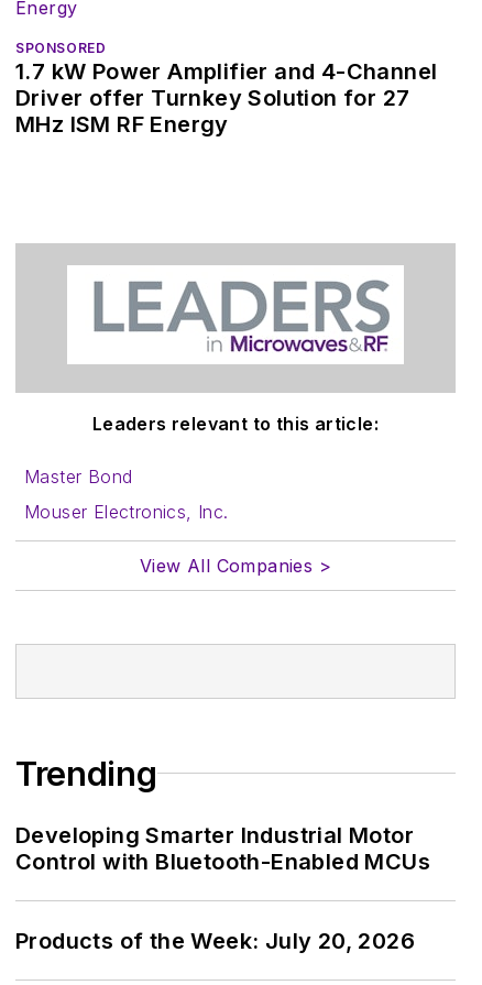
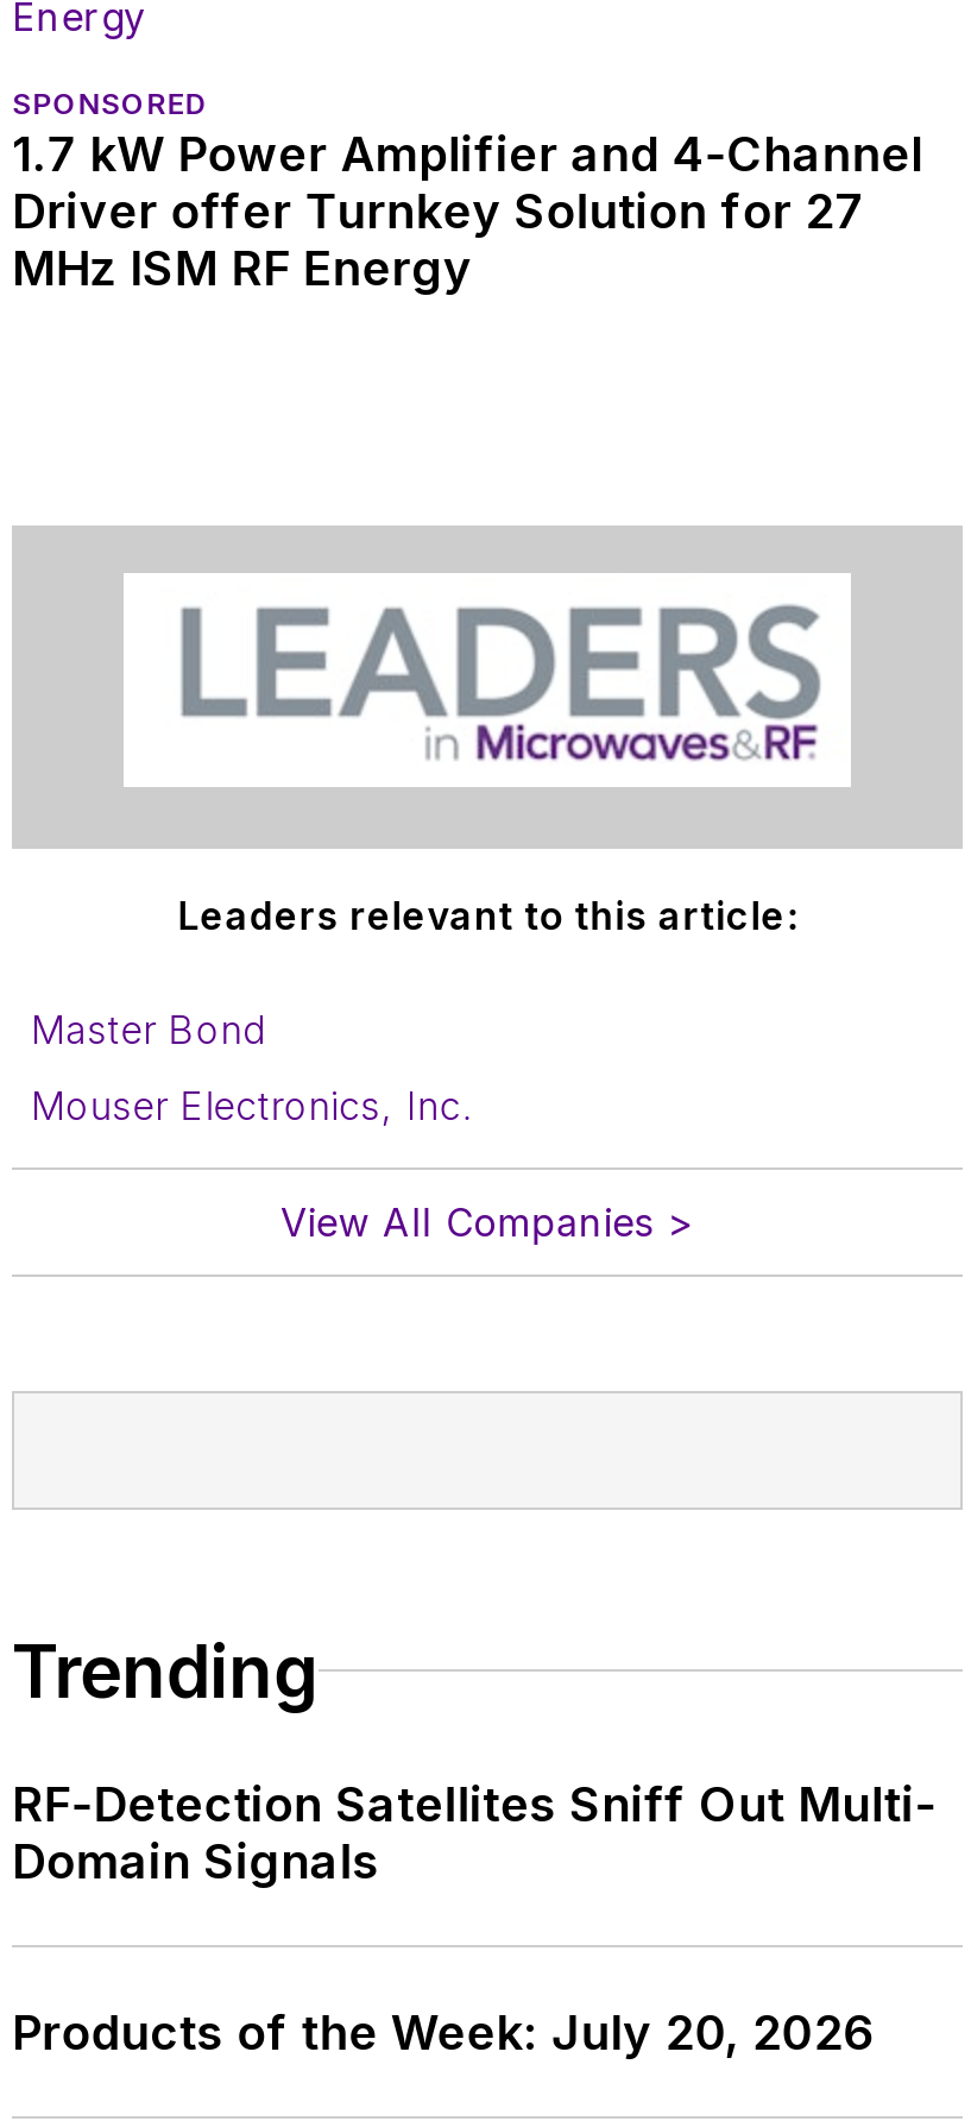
[15,822,430,875] Developing Smarter Industrial Motor | Control with Bluetooth-Enabled MCUs -> [12,1775,937,1889] RF-Detection Satellites Sniff Out Multi- | Domain Signals

